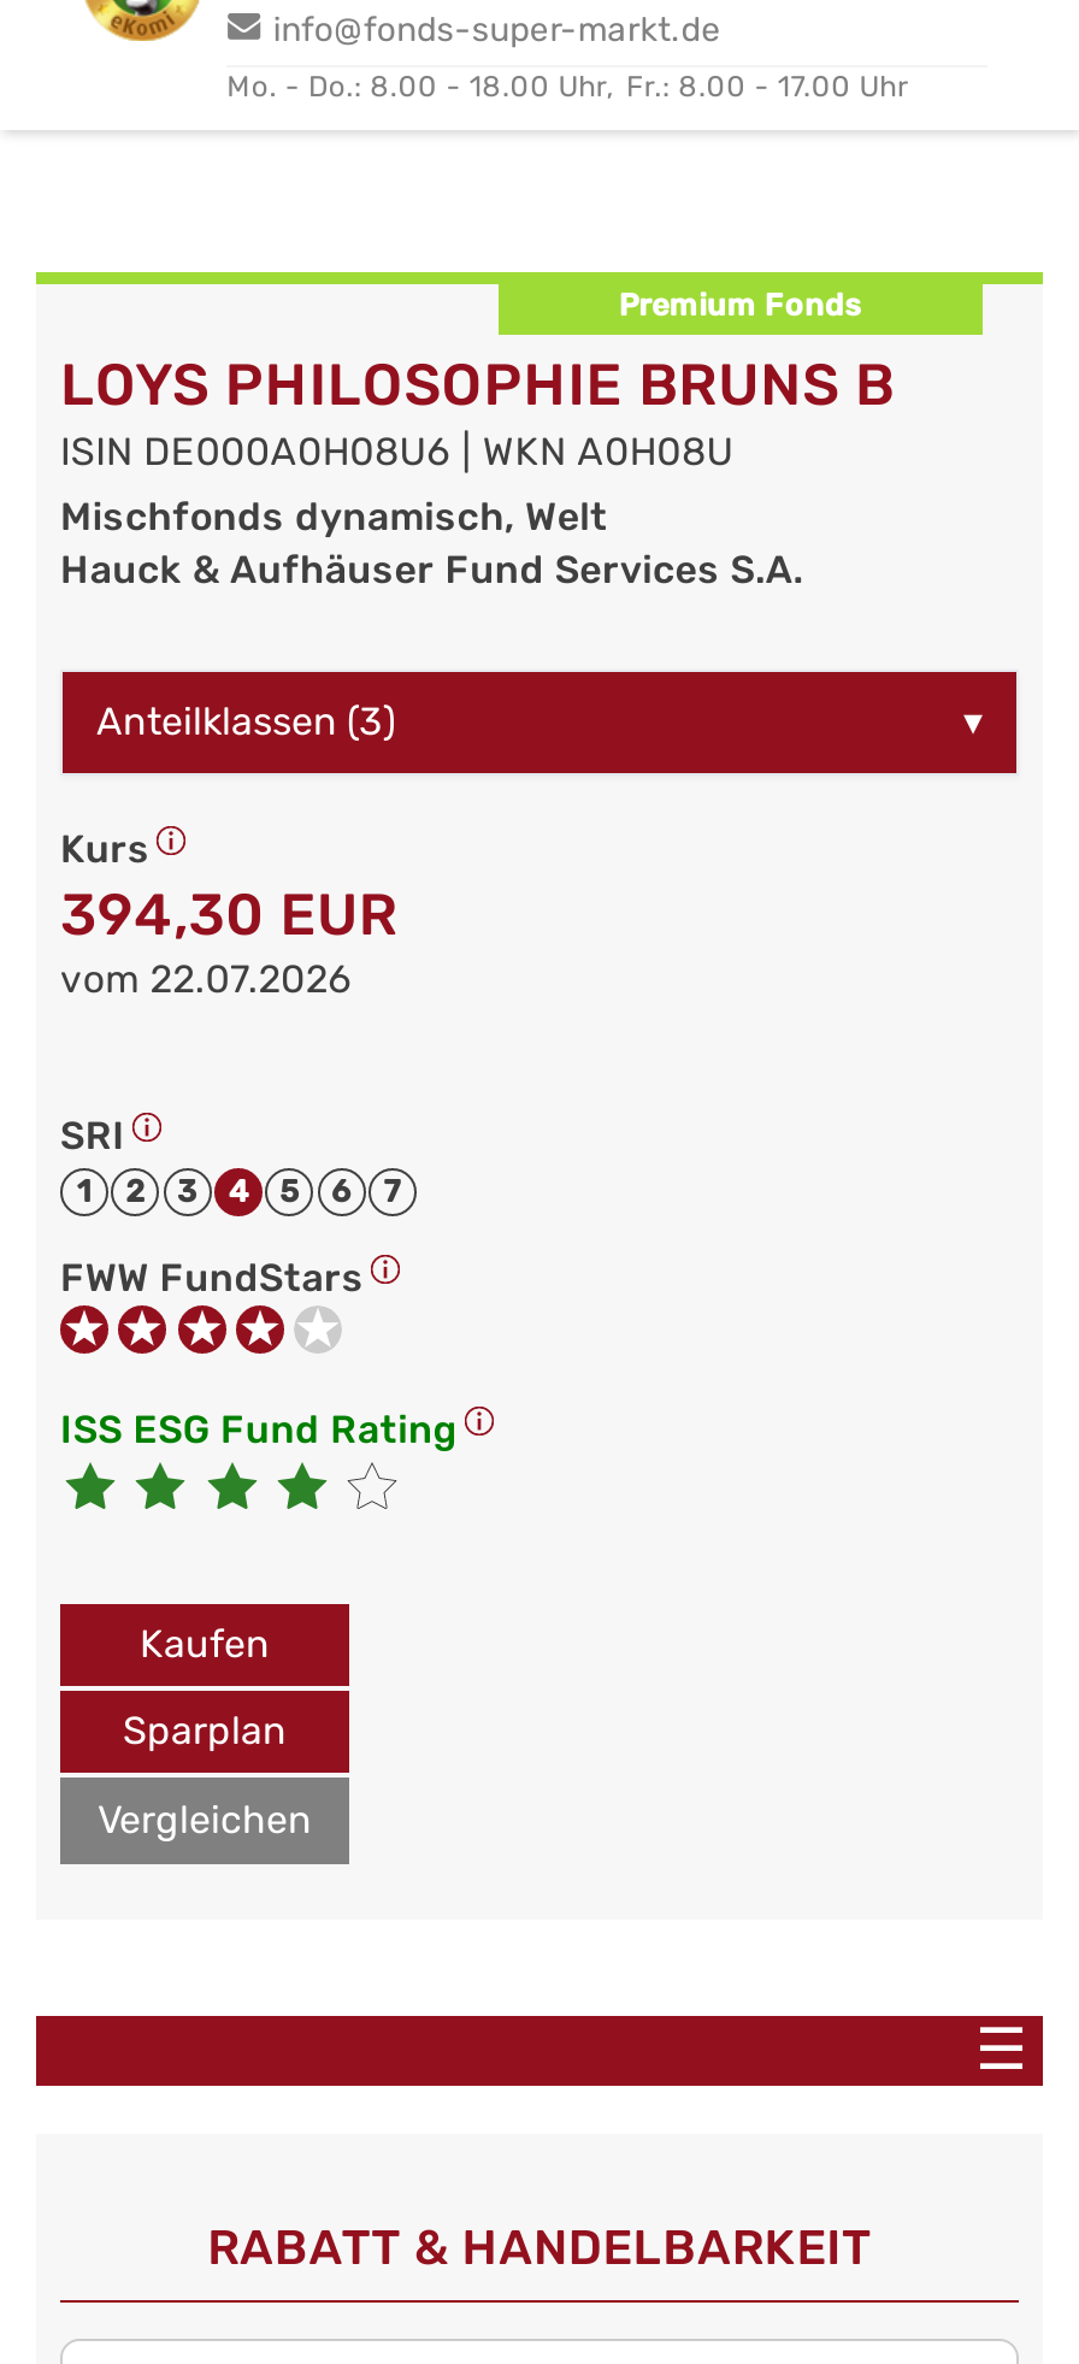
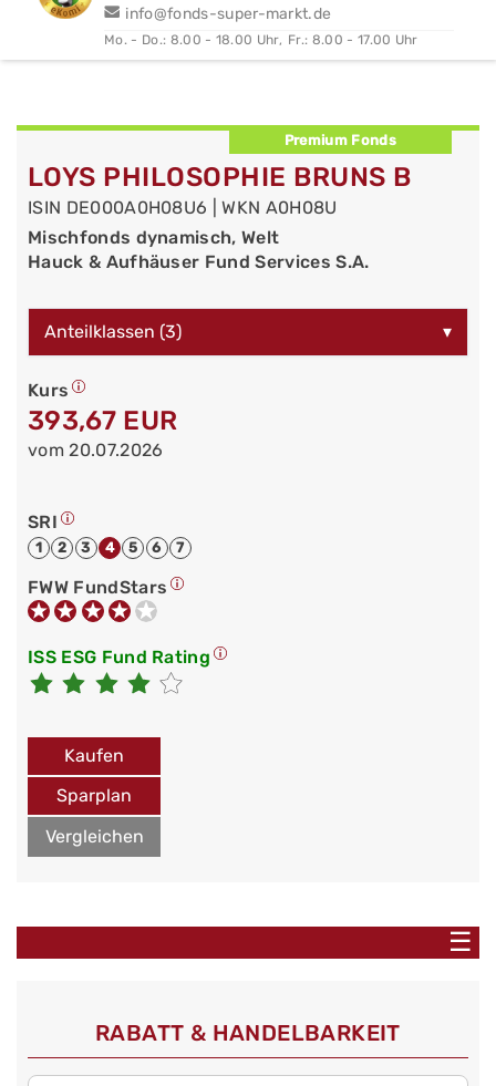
[60,882,398,949] 394,30 EUR -> [28,405,177,436] 393,67 EUR
[60,956,353,1002] vom 22.07.2026 -> [28,439,163,461] vom 20.07.2026

